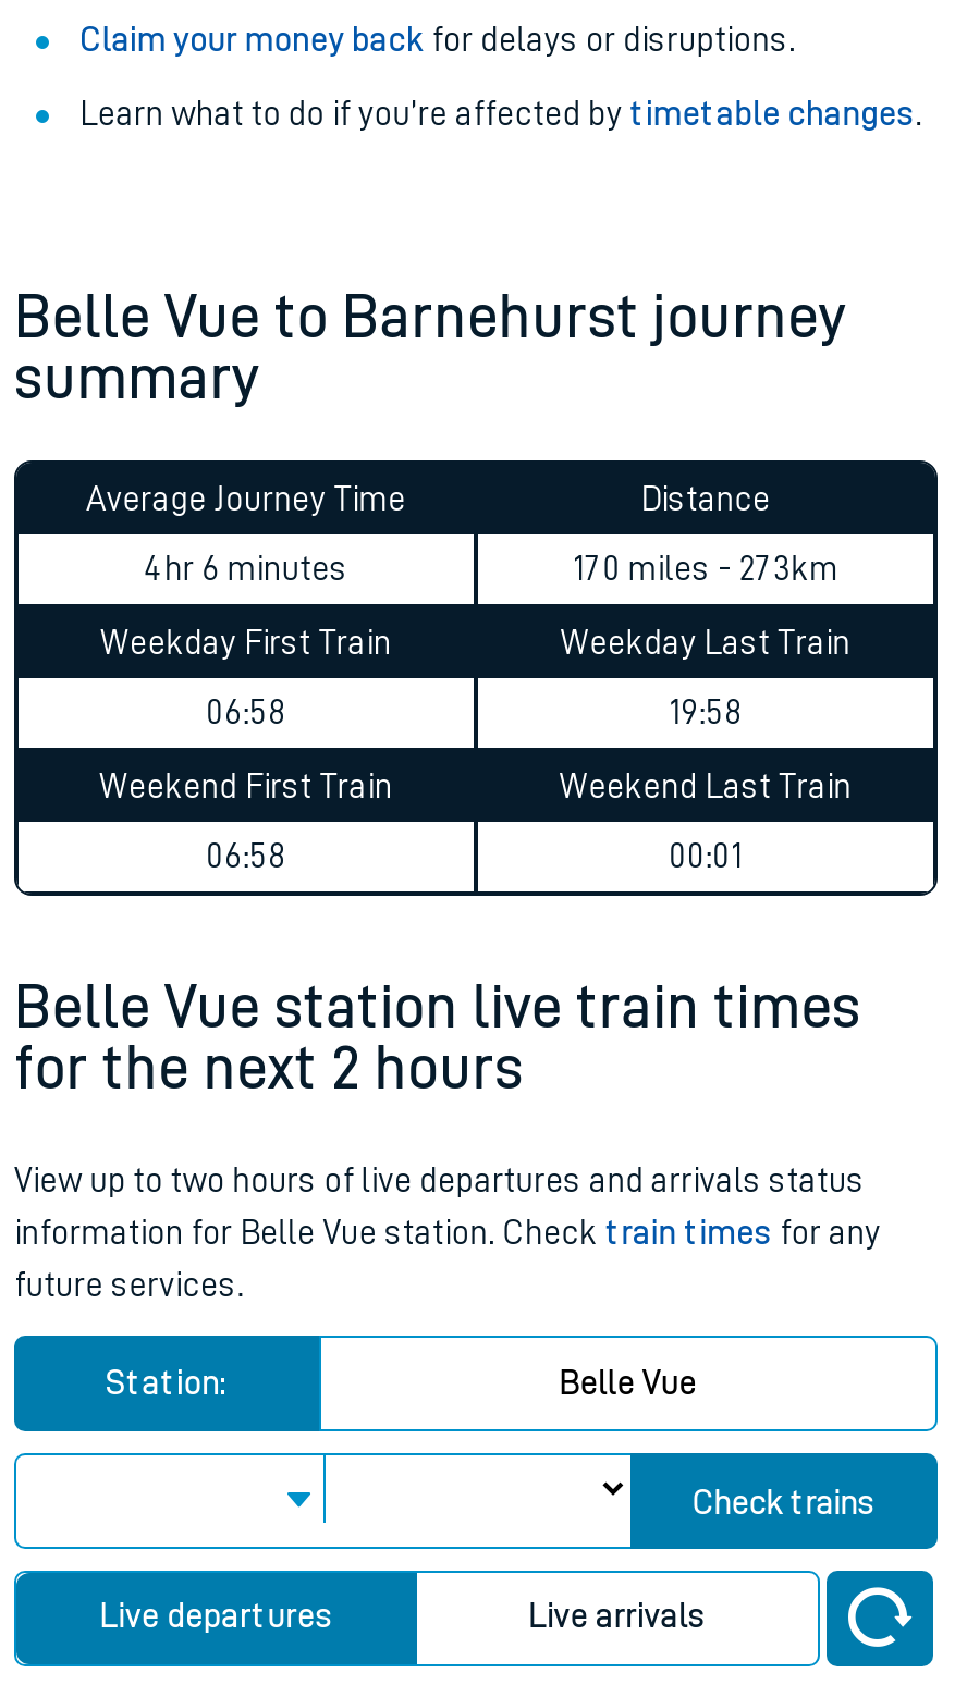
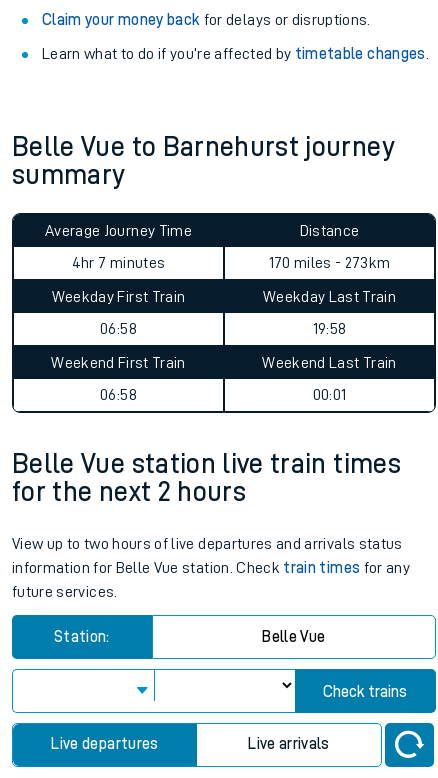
[144,552,348,587] 4hr 6 minutes -> [72,255,165,271] 4hr 7 minutes

